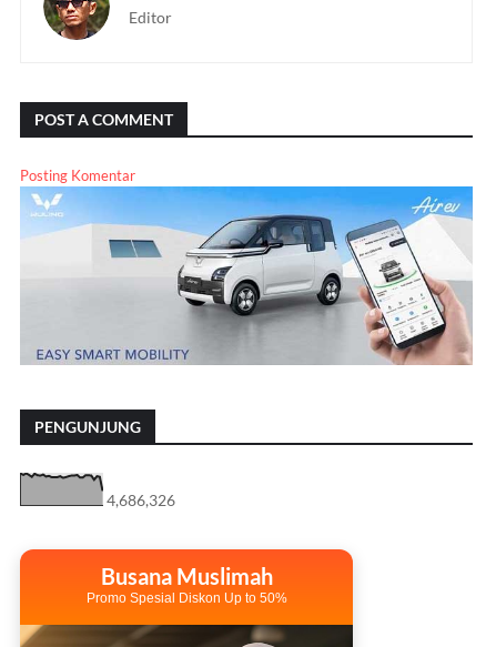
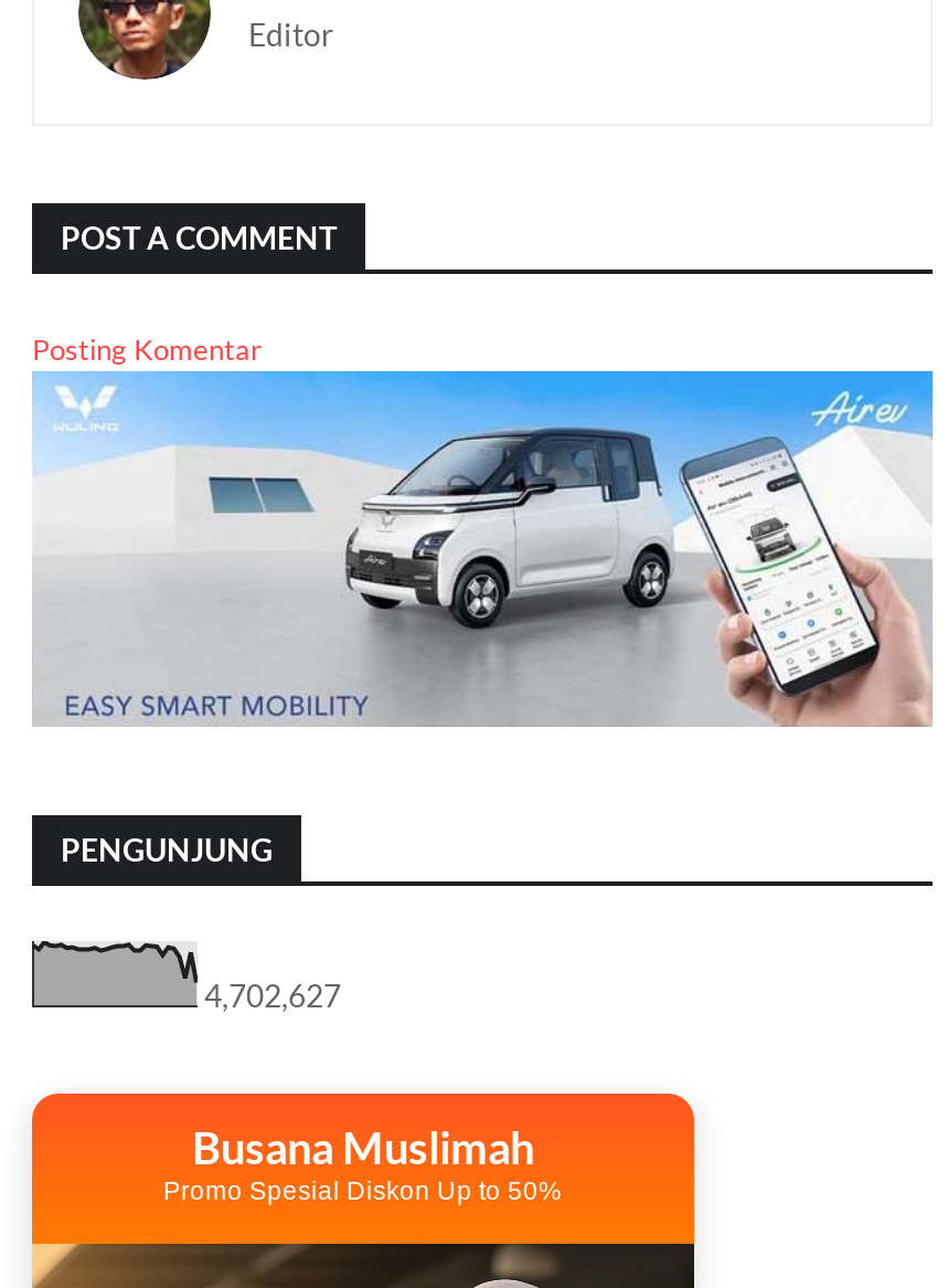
[107,490,175,509] 4,686,326 -> [204,976,341,1014] 4,702,627

